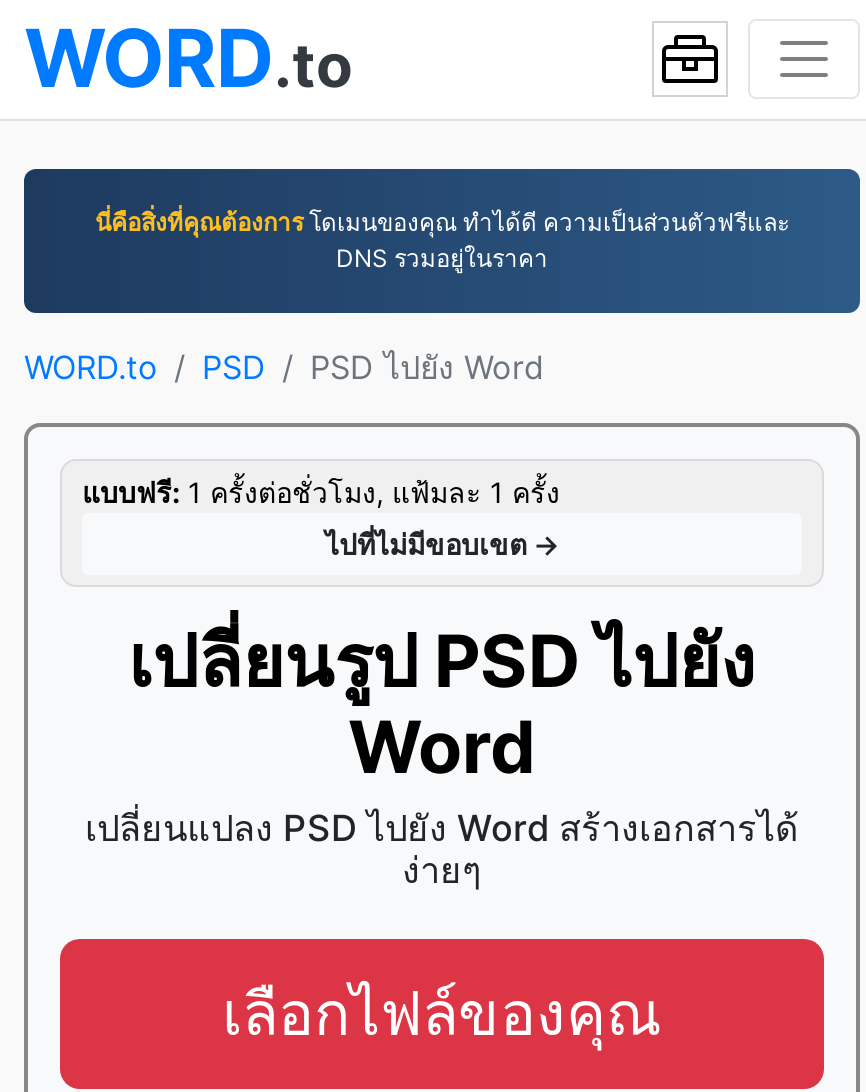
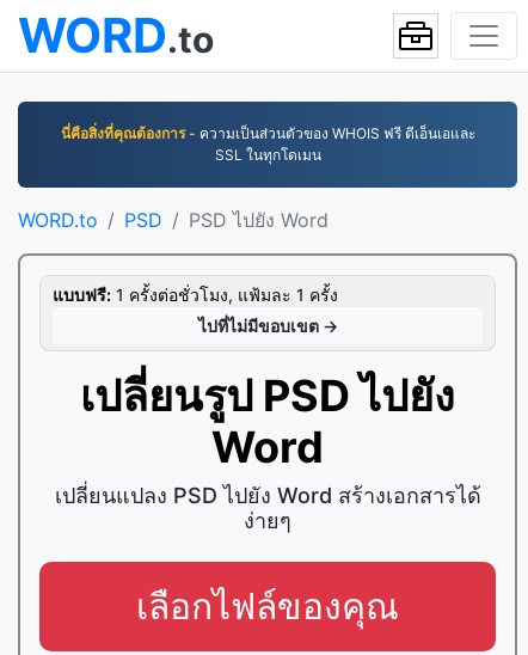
[95,207,789,273] นี่คือสิ่งที่คุณต้องการโดเมนของคุณ ทำได้ดี ความเป็นส่วนตัวฟรีและ | DNS รวมอยู่ในราคา -> [60,124,475,164] นี่คือสิ่งที่คุณต้องการ- ความเป็นส่วนตัวของ WHOIS ฟรี ดีเอ็นเอและ | SSL ในทุกโดเมน

